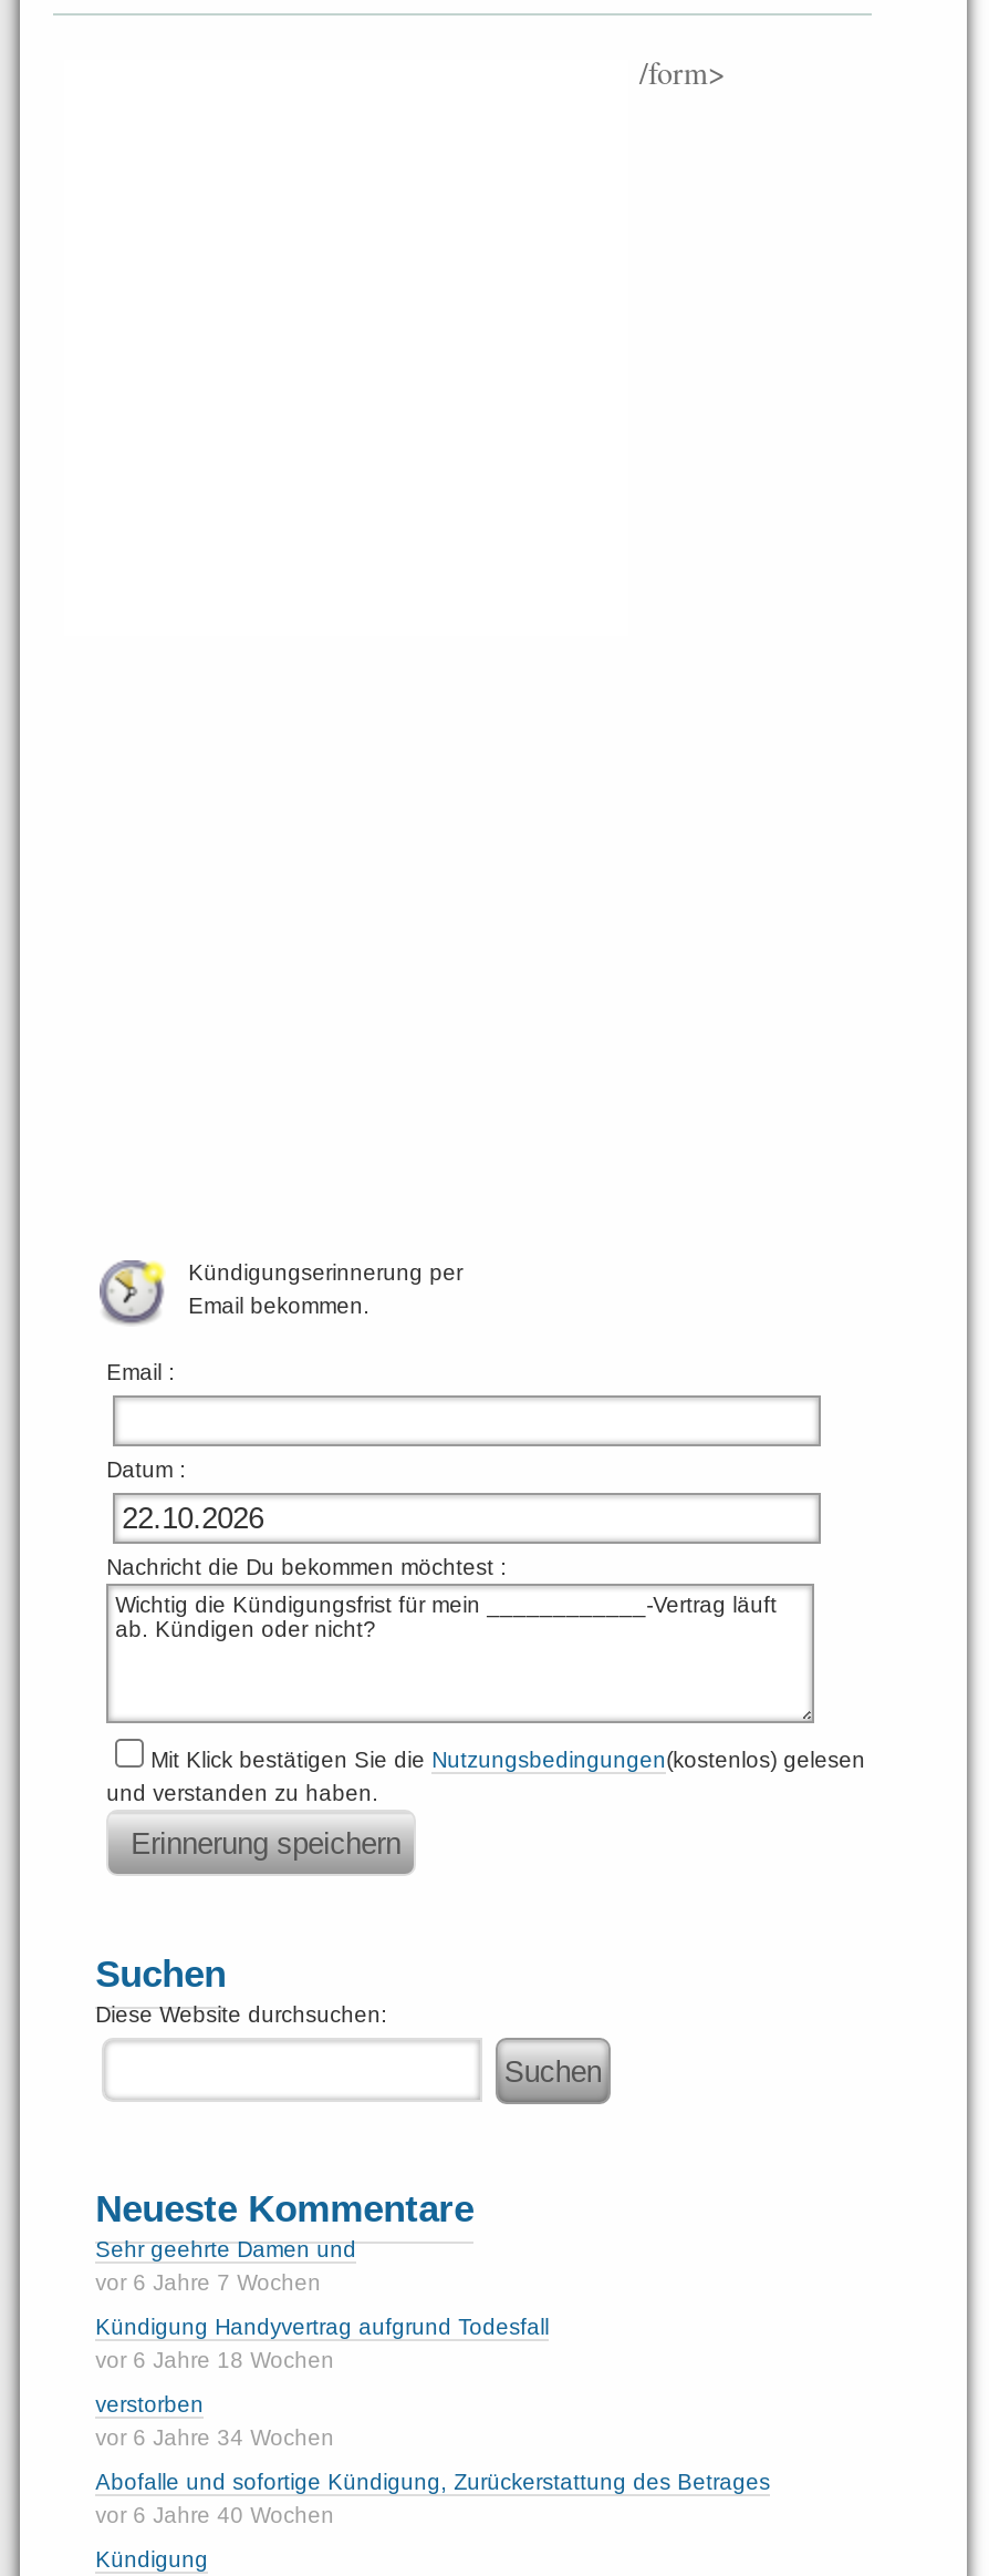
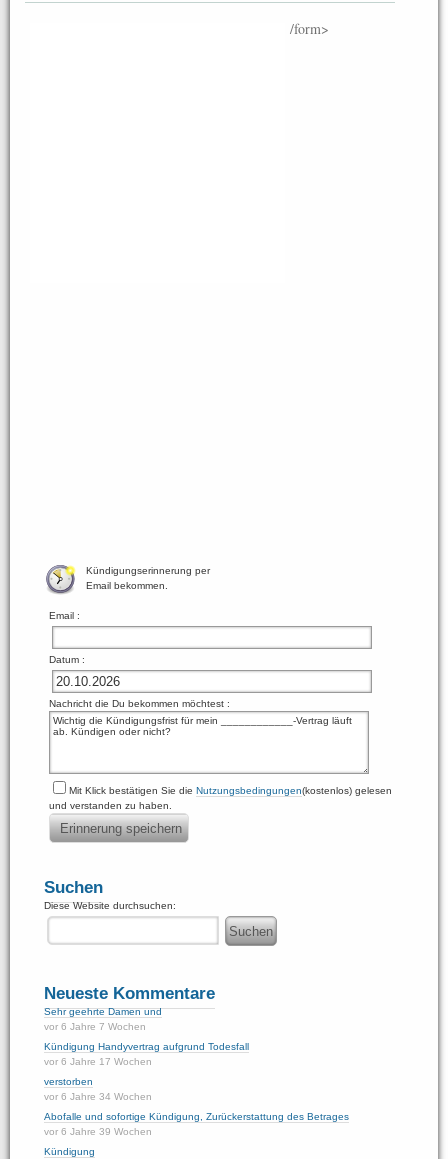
[95,2348,334,2372] vor 6 Jahre 18 Wochen -> [44,1056,152,1067] vor 6 Jahre 17 Wochen
[95,2503,334,2527] vor 6 Jahre 40 Wochen -> [44,1126,152,1137] vor 6 Jahre 39 Wochen

